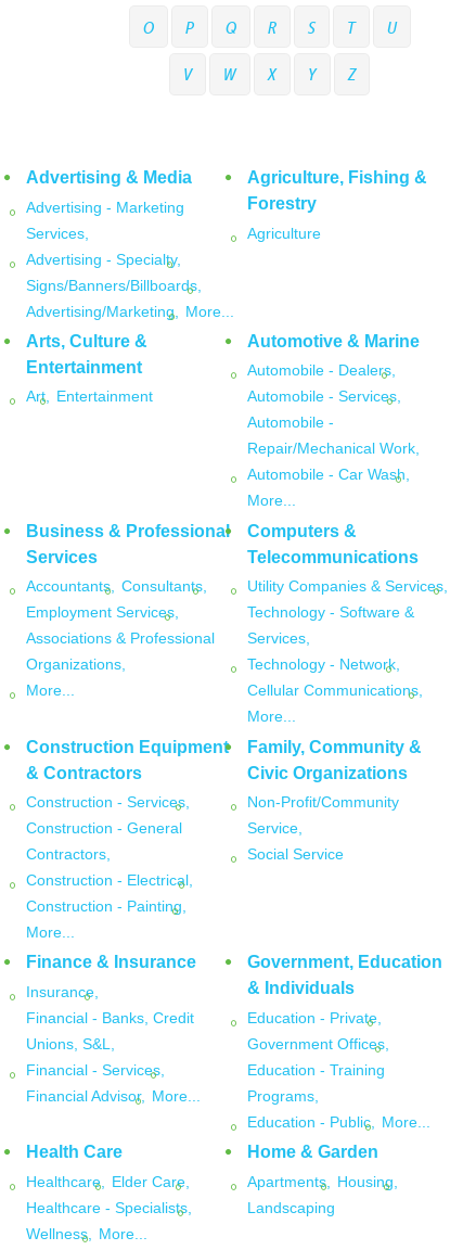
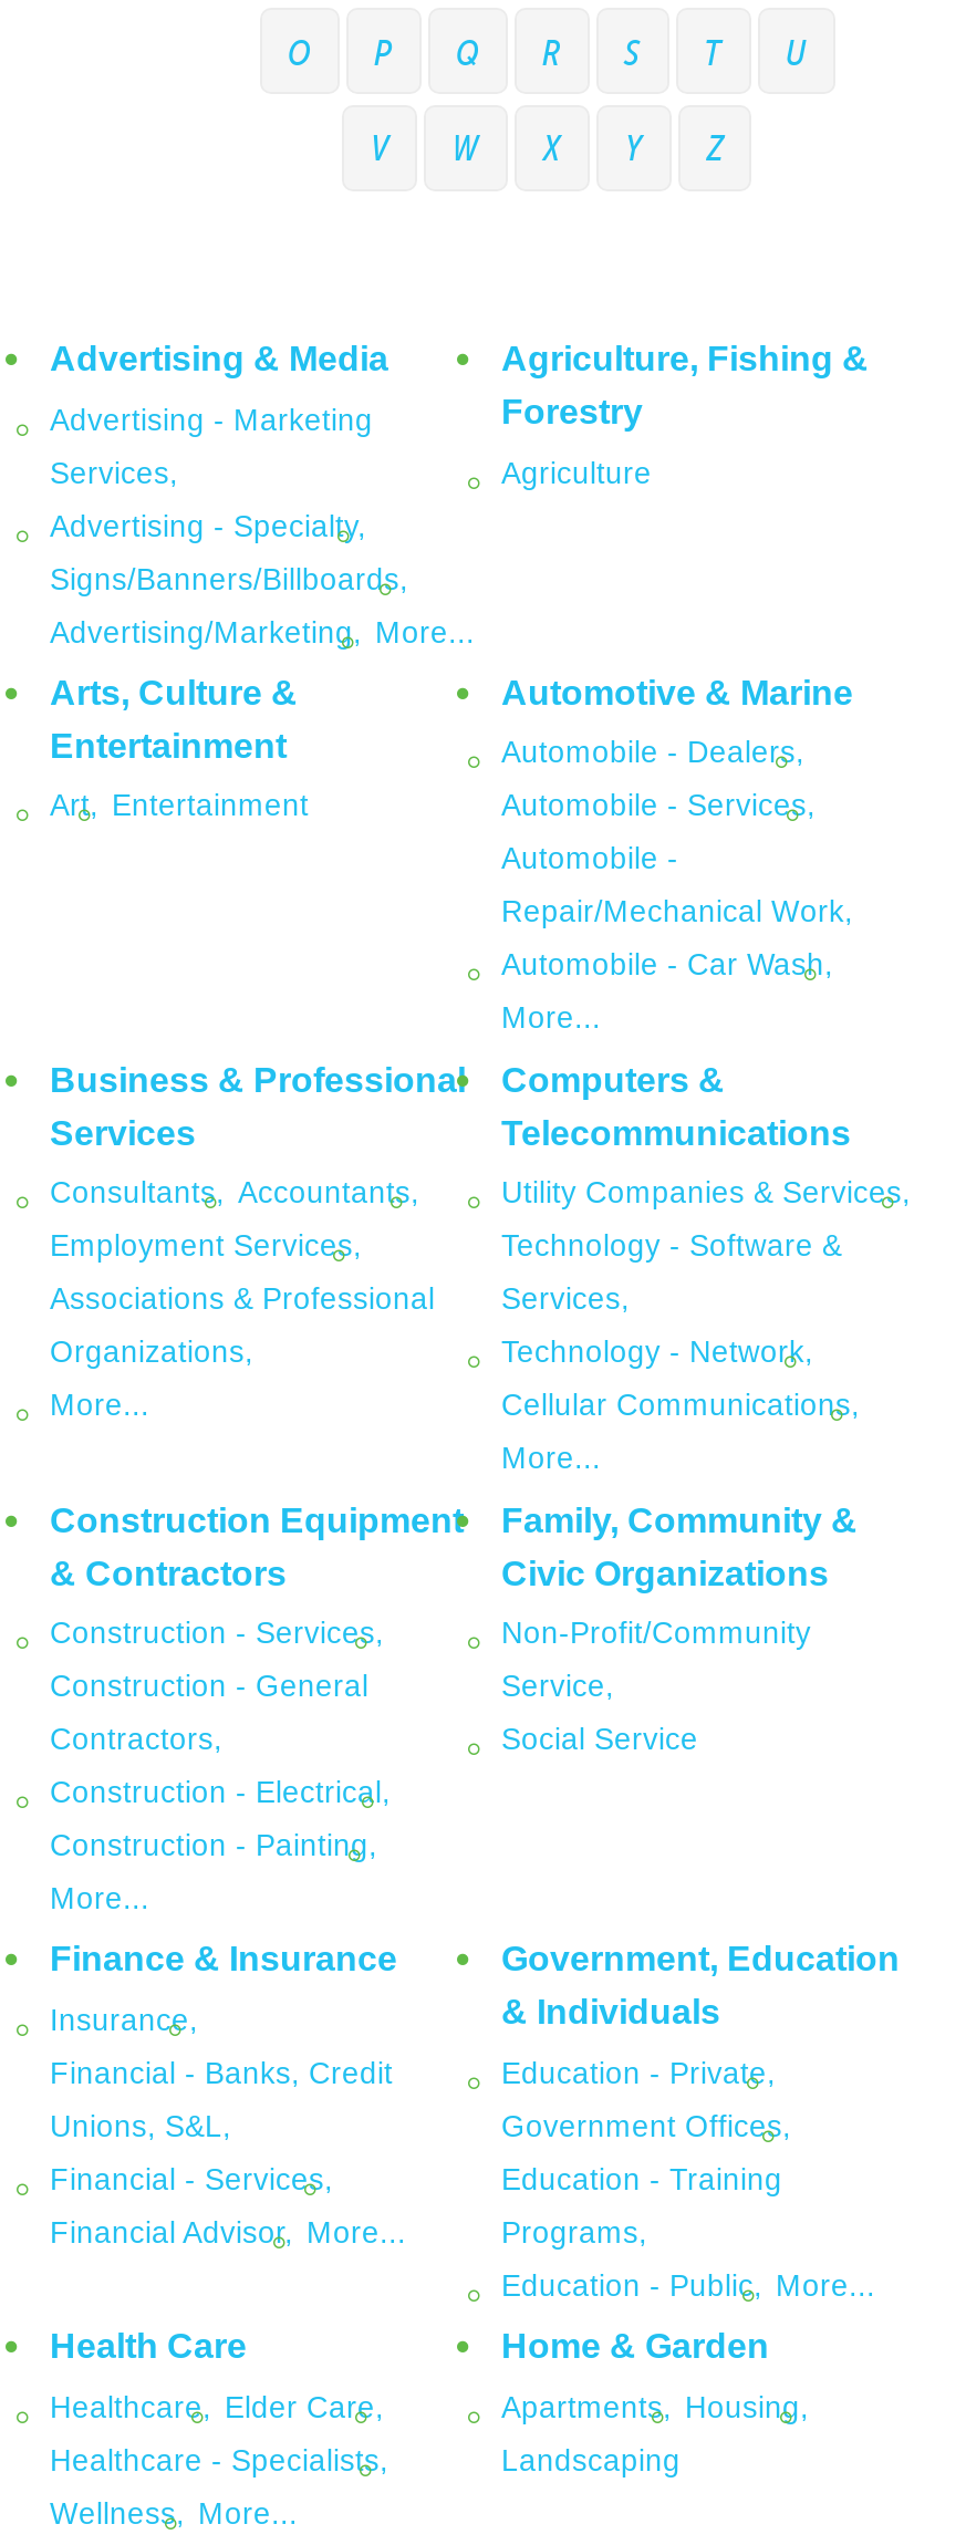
[26,579,207,595] Accountants, Consultants, -> [50,1177,419,1210] Consultants, Accountants,

